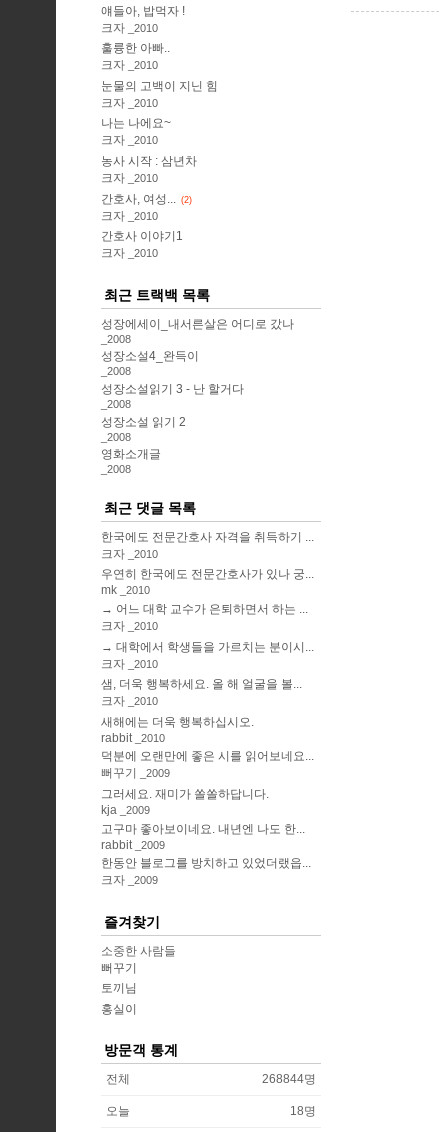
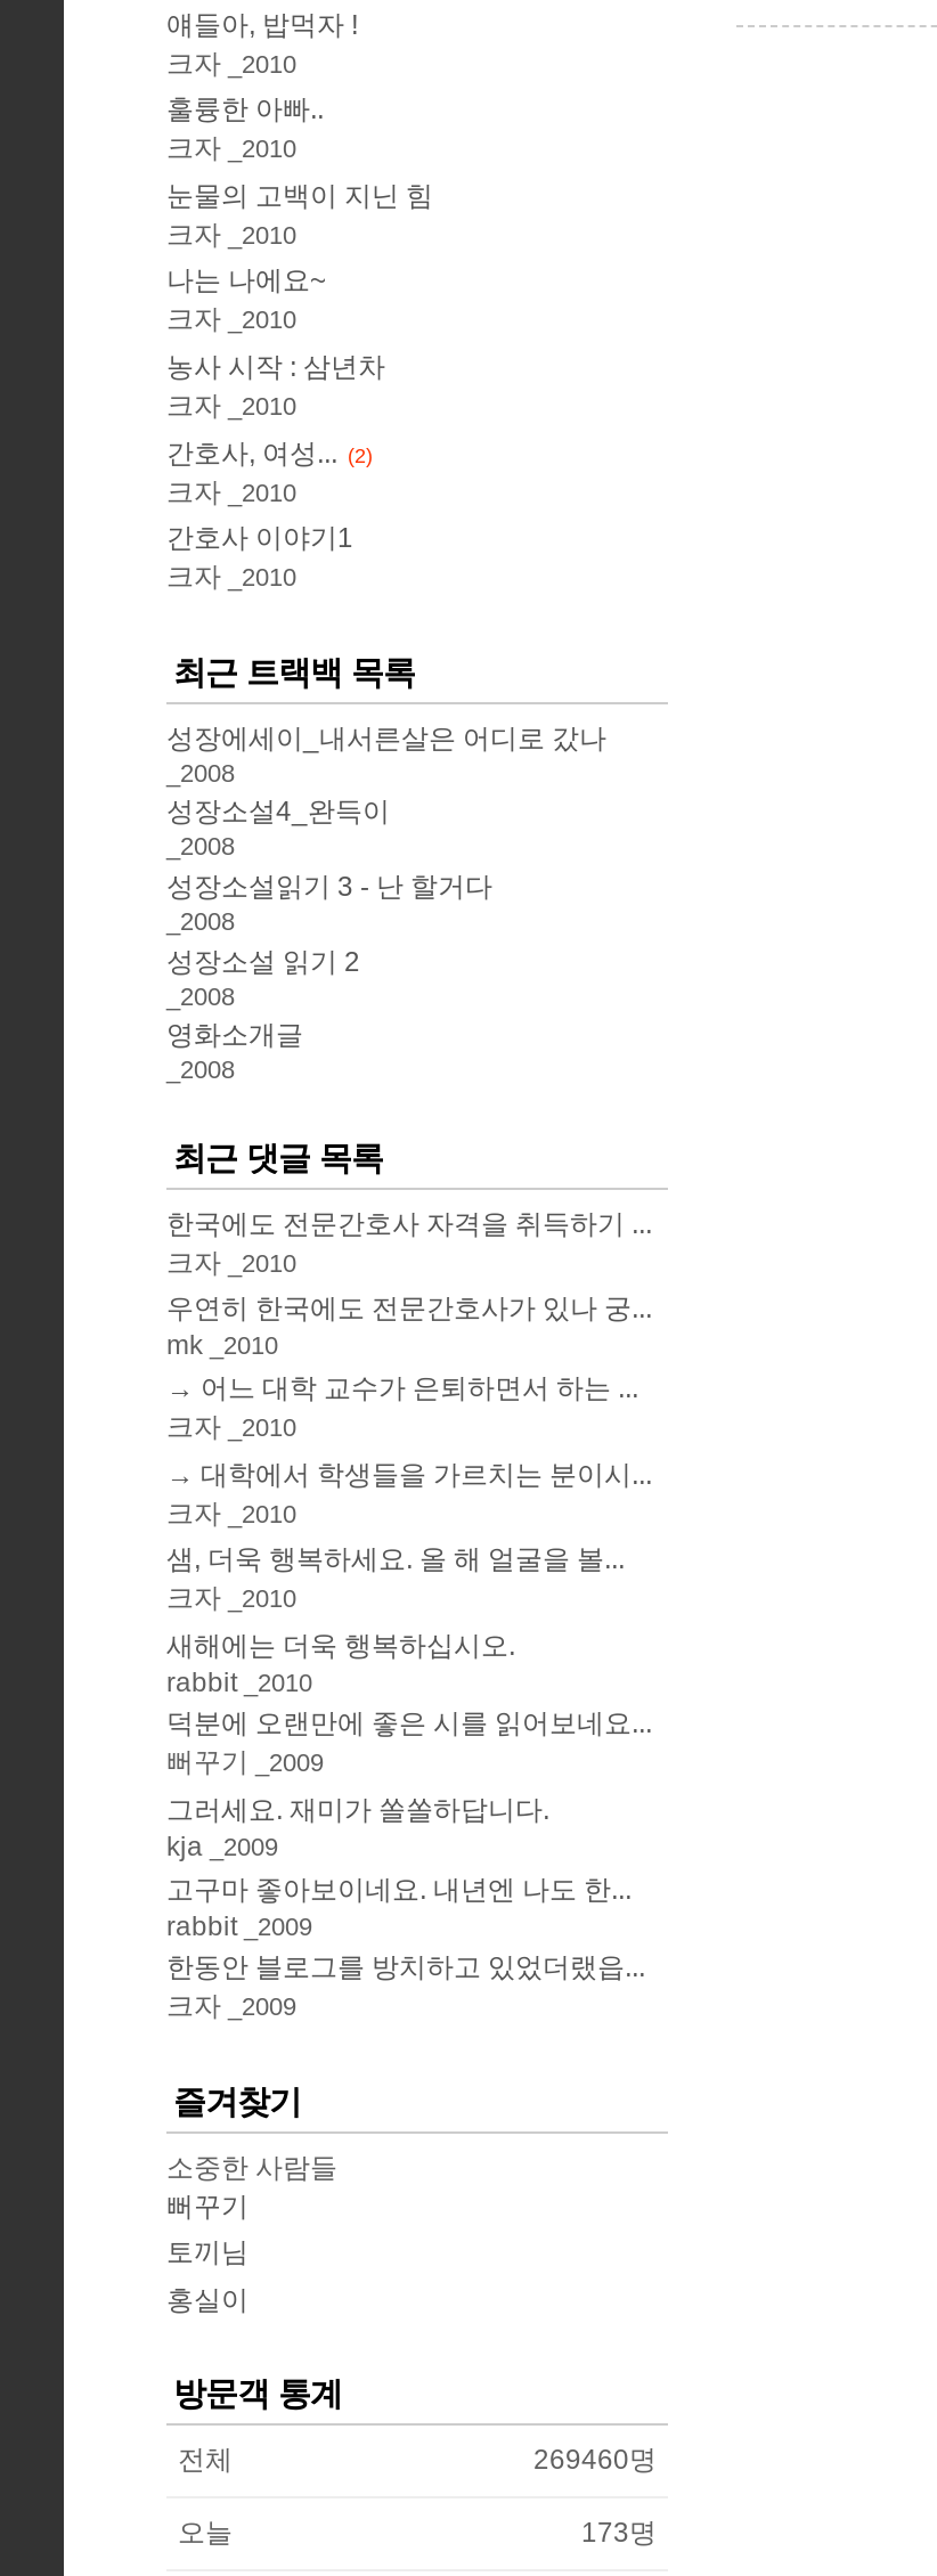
[262,1072,316,1086] 268844명 -> [533,2445,657,2477] 269460명
[290,1104,316,1118] 18명 -> [581,2518,657,2550] 173명

